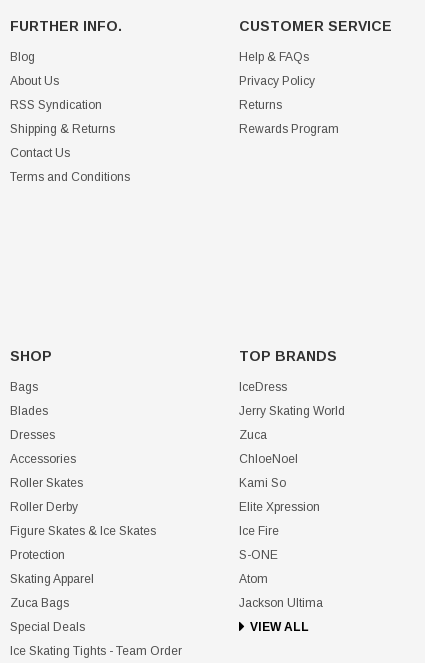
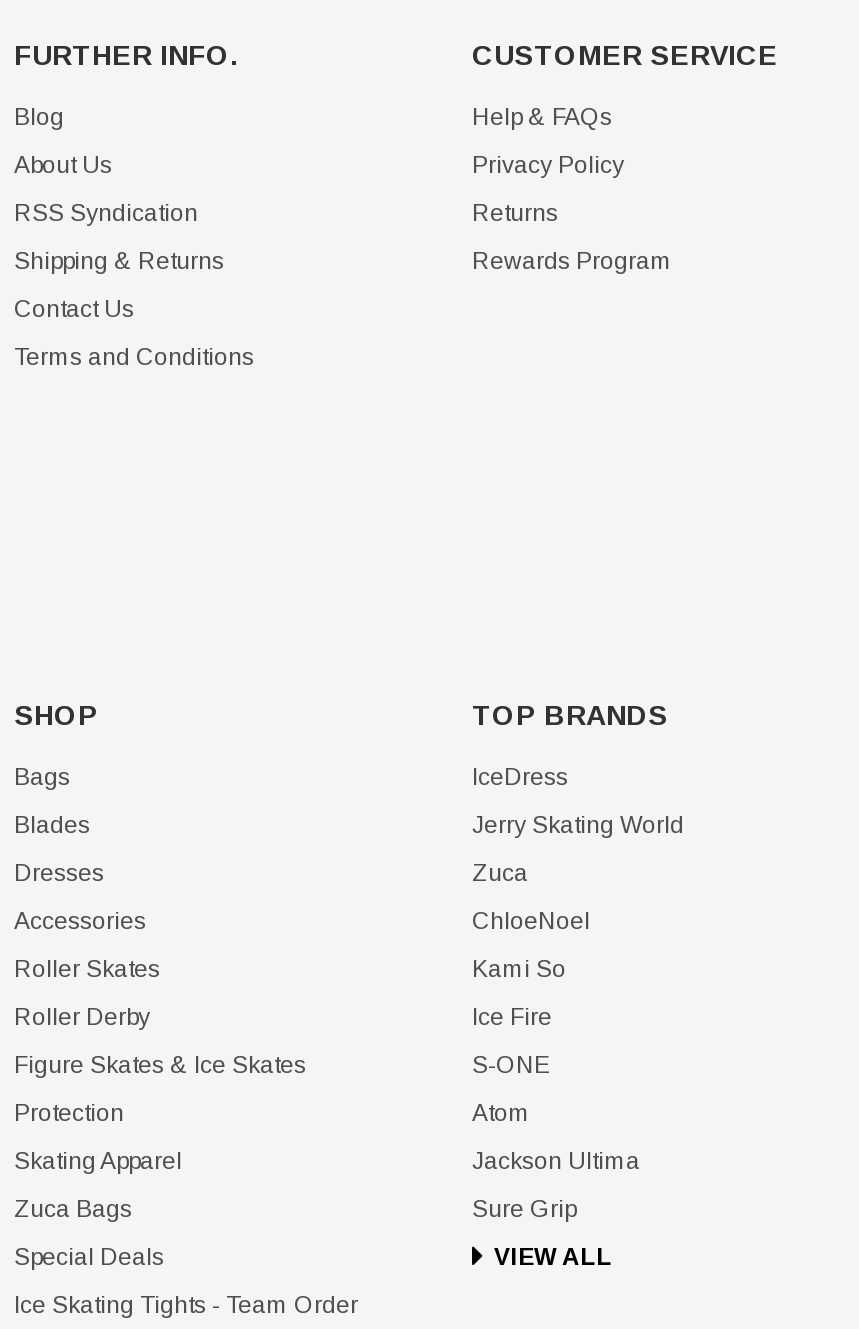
[239,500,320,514] Elite Xpression -> none
moved [239,524,323,610] -> [472,1003,640,1175]: Ice Fire | S-ONE | Atom | Jackson Ultima
none -> [472,1195,576,1223] Sure Grip

